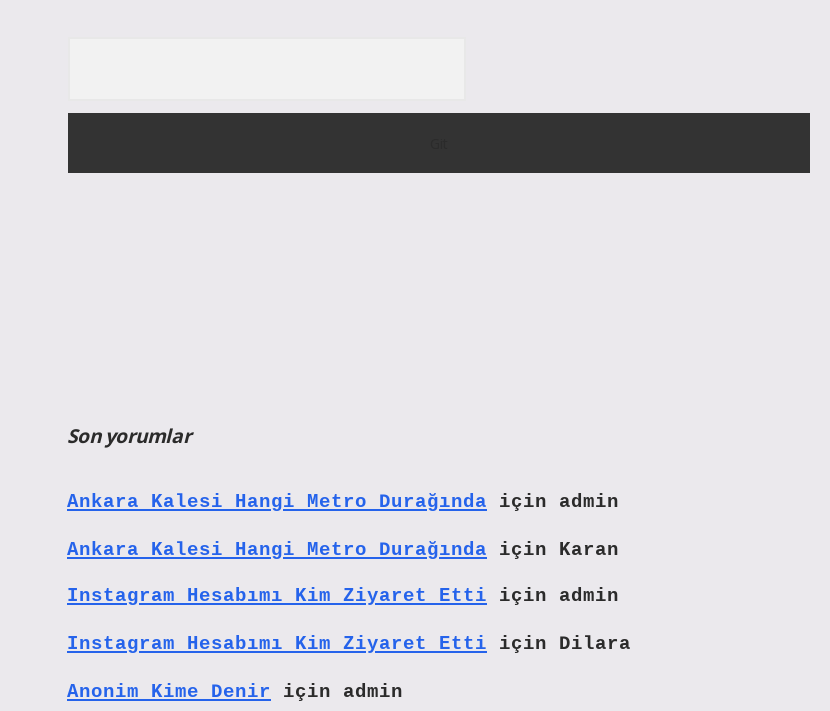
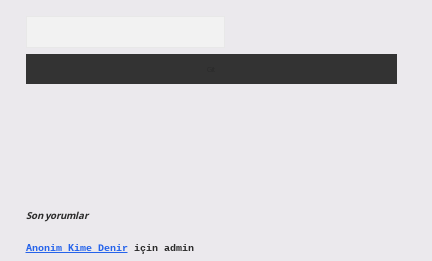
[67,491,631,655] Ankara Kalesi Hangi Metro Durağında için admin | Ankara Kalesi Hangi Metro Durağında için Karan | Instagram Hesabımı Kim Ziyaret Etti için admin | Instagram Hesabımı Kim Ziyaret Etti için Dilara -> none

